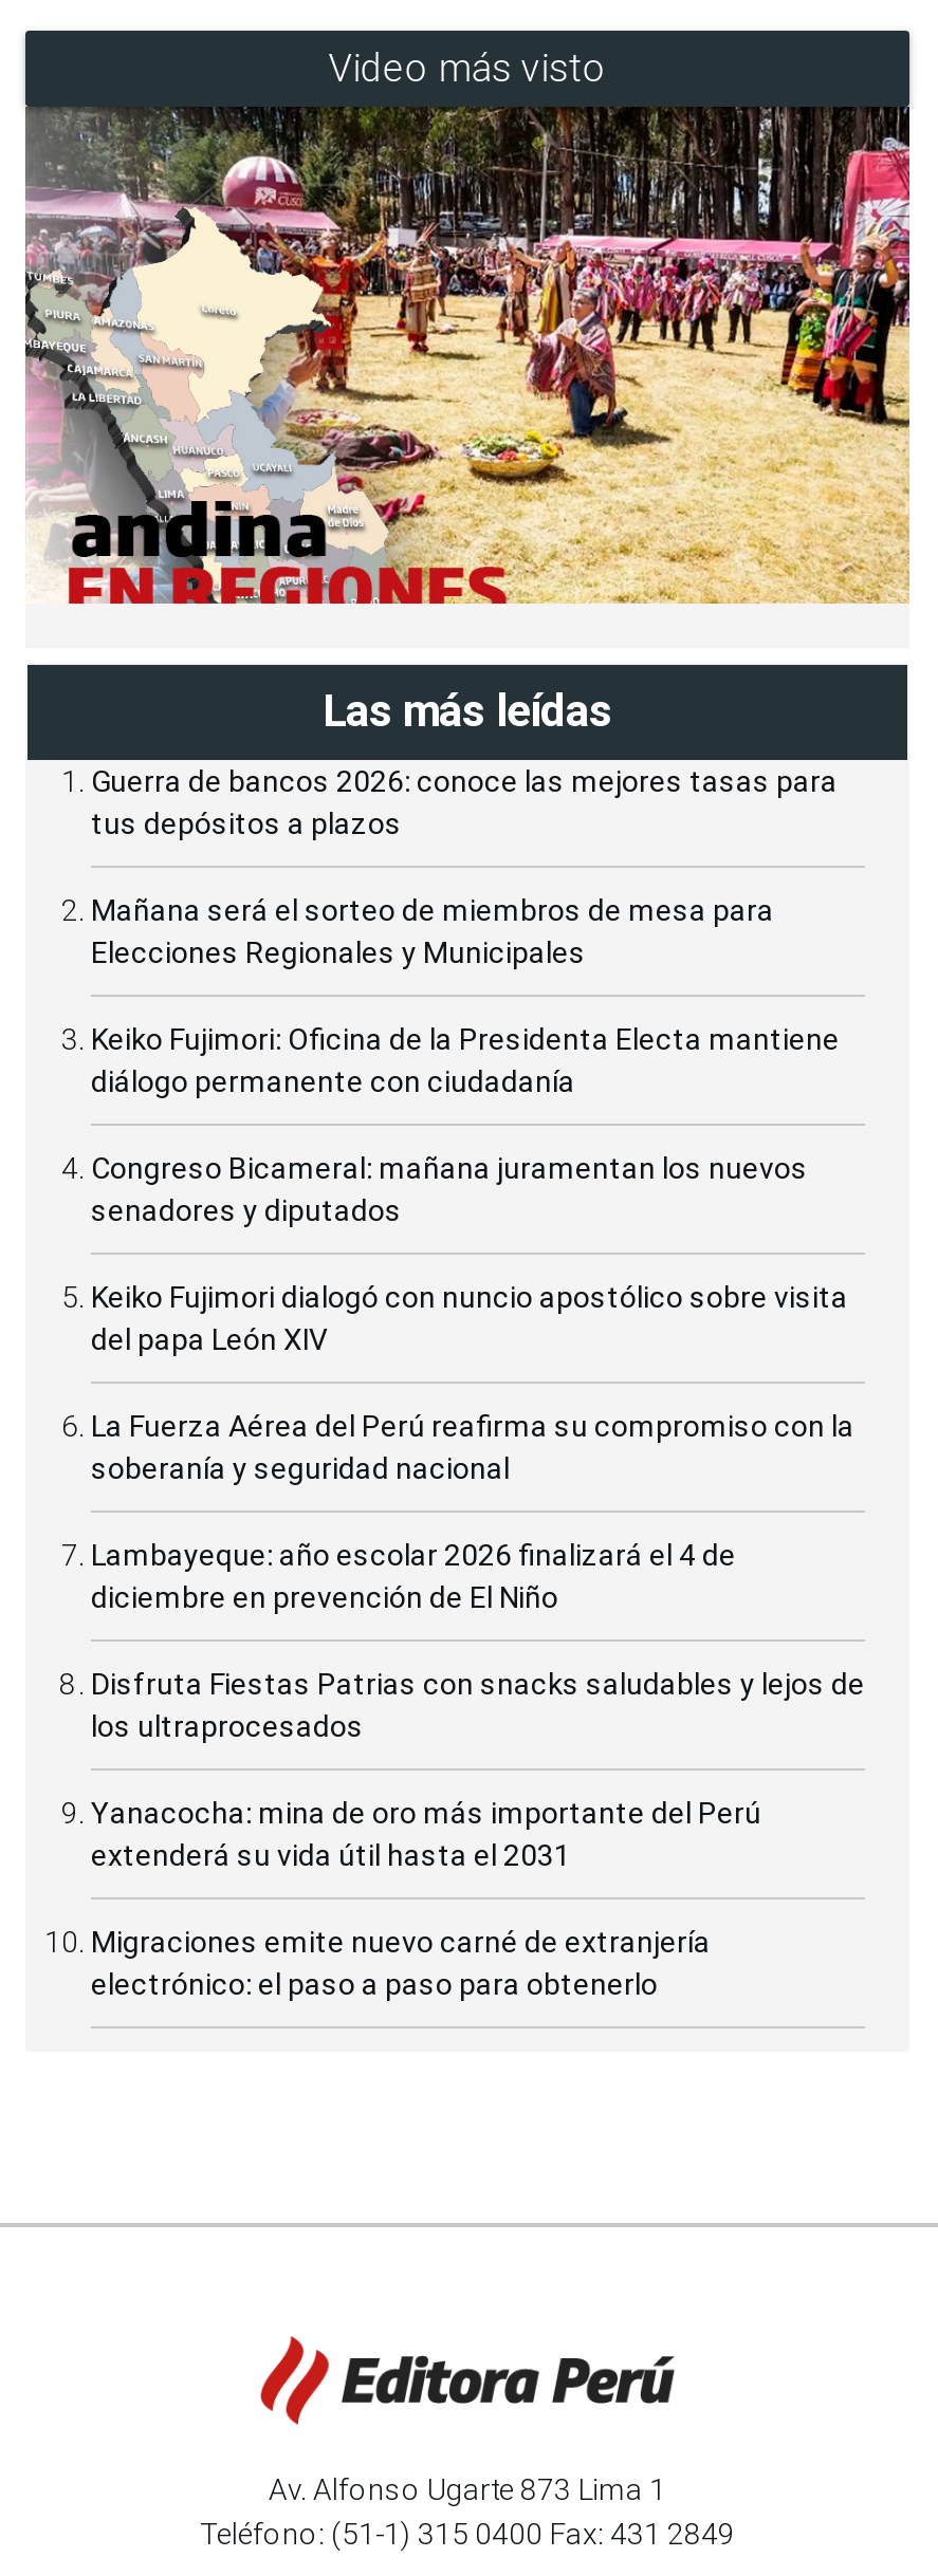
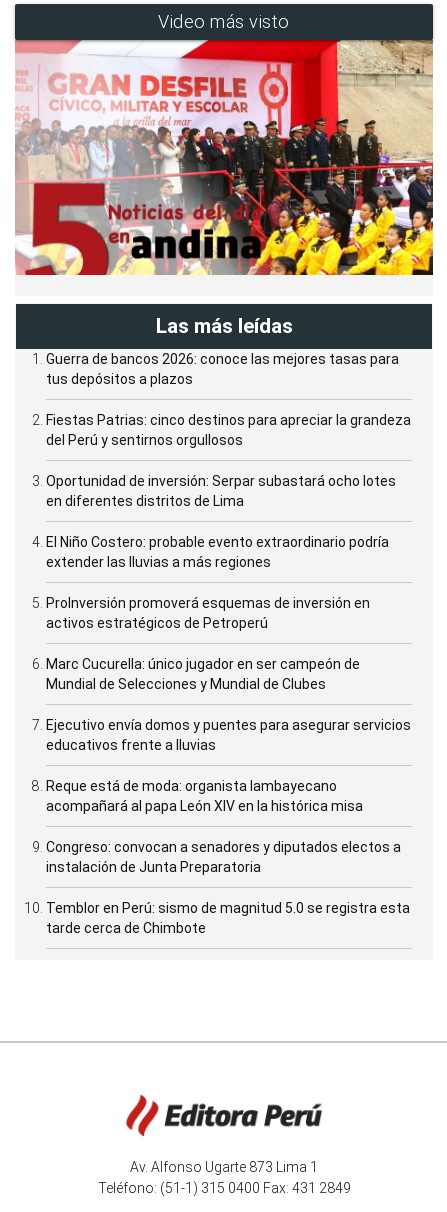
[23,107,912,606] [image] -> [15,39,434,276] [image]
[91,894,774,970] Mañana será el sorteo de miembros de mesa para | Elecciones Regionales y Municipales -> [46,412,411,448] Fiestas Patrias: cinco destinos para apreciar la grandeza | del Perú y sentirnos orgullosos
[91,1023,840,1099] Keiko Fujimori: Oficina de la Presidenta Electa mantiene | diálogo permanente con ciudadanía -> [46,473,396,509] Oportunidad de inversión: Serpar subastará ocho lotes | en diferentes distritos de Lima
[91,1152,808,1228] Congreso Bicameral: mañana juramentan los nuevos | senadores y diputados -> [46,534,389,570] El Niño Costero: probable evento extraordinario podría | extender las lluvias a más regiones
[91,1281,848,1357] Keiko Fujimori dialogó con nuncio apostólico sobre visita | del papa León XIV -> [46,595,370,631] ProInversión promoverá esquemas de inversión en | activos estratégicos de Petroperú
[91,1410,854,1486] La Fuerza Aérea del Perú reafirma su compromiso con la | soberanía y seguridad nacional -> [46,656,360,692] Marc Cucurella: único jugador en ser campeón de | Mundial de Selecciones y Mundial de Clubes
[91,1539,736,1615] Lambayeque: año escolar 2026 finalizará el 4 de | diciembre en prevención de El Niño -> [46,717,411,753] Ejecutivo envía domos y puentes para asegurar servicios | educativos frente a lluvias
[91,1668,865,1744] Disfruta Fiestas Patrias con snacks saludables y lejos de | los ultraprocesados -> [46,778,363,814] Reque está de moda: organista lambayecano | acompañará al papa León XIV en la histórica misa
[91,1797,761,1873] Yanacocha: mina de oro más importante del Perú | extenderá su vida útil hasta el 2031 -> [46,839,401,875] Congreso: convocan a senadores y diputados electos a | instalación de Junta Preparatoria
[91,1925,711,2002] Migraciones emite nuevo carné de extranjería | electrónico: el paso a paso para obtenerlo -> [46,900,410,936] Temblor en Perú: sismo de magnitud 5.0 se registra esta | tarde cerca de Chimbote

